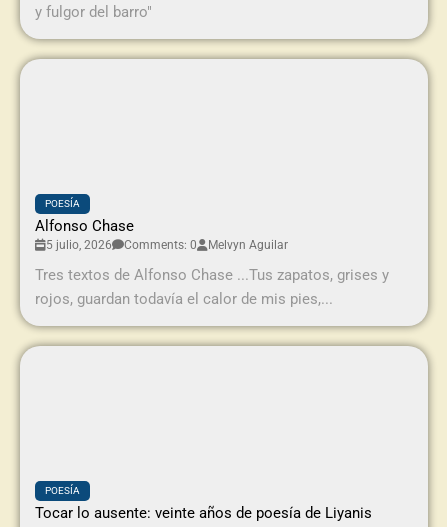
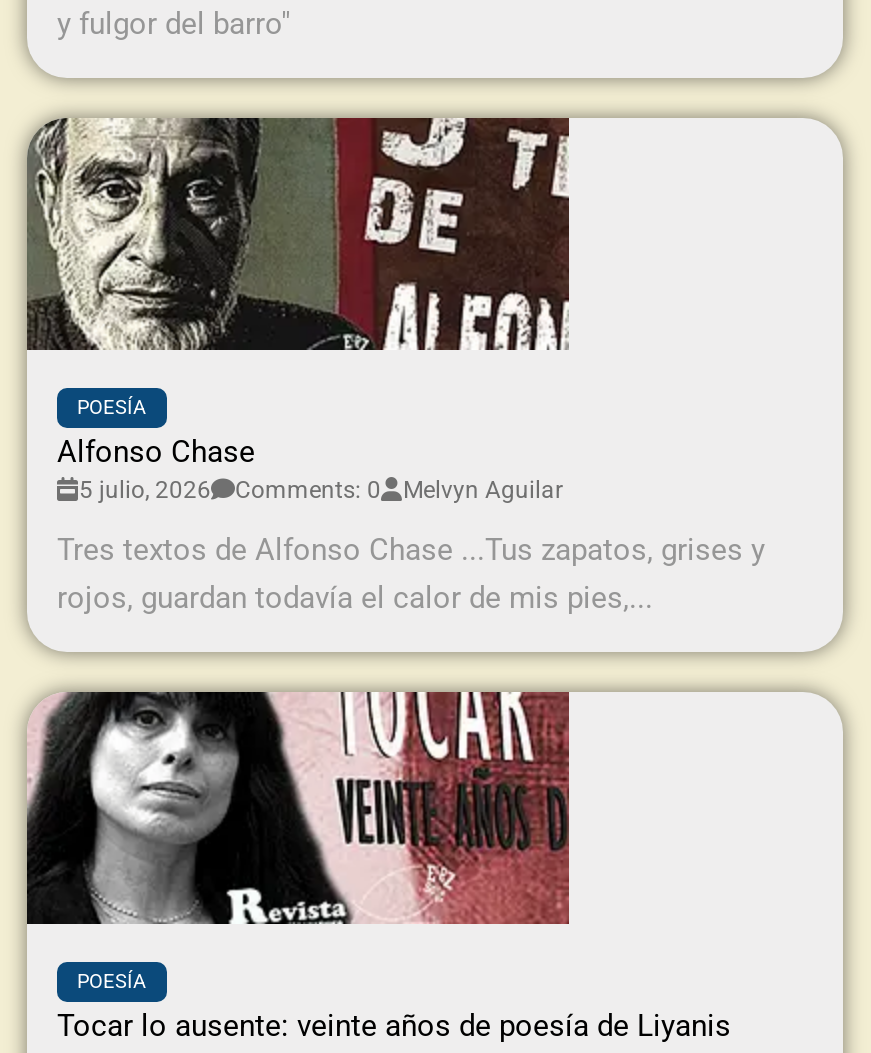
none -> [25,116,571,352] [image]
none -> [25,690,571,926] [image]

